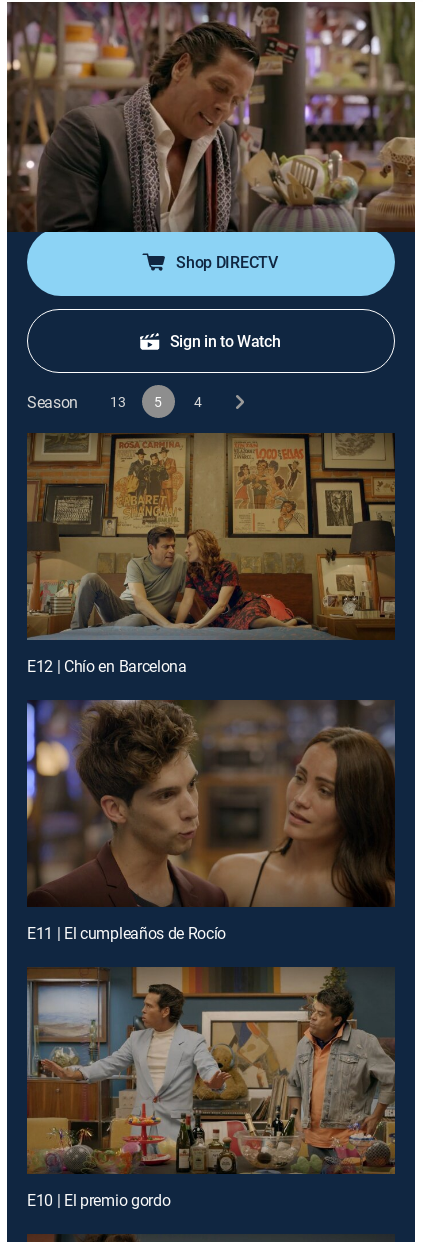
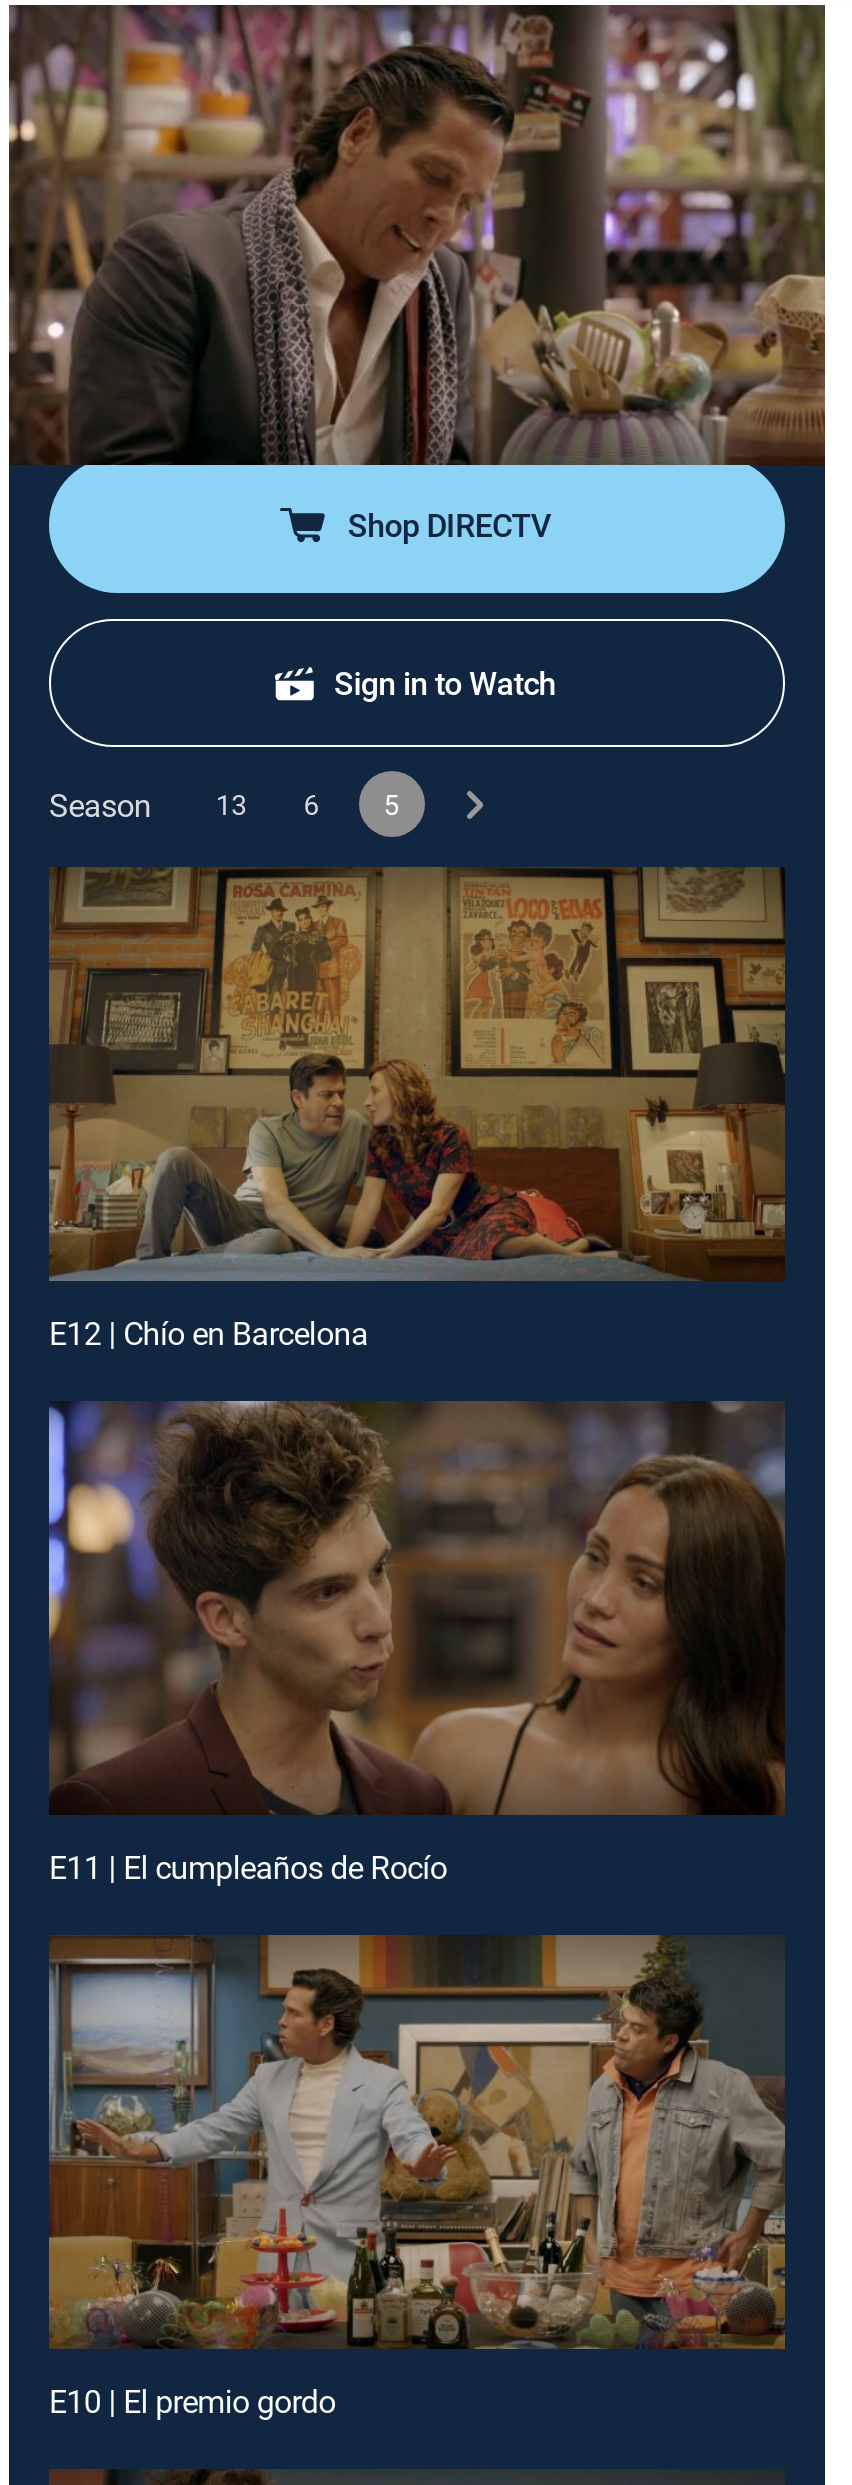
[194,391,202,410] 4 -> none
none -> [303,784,319,822] 6

